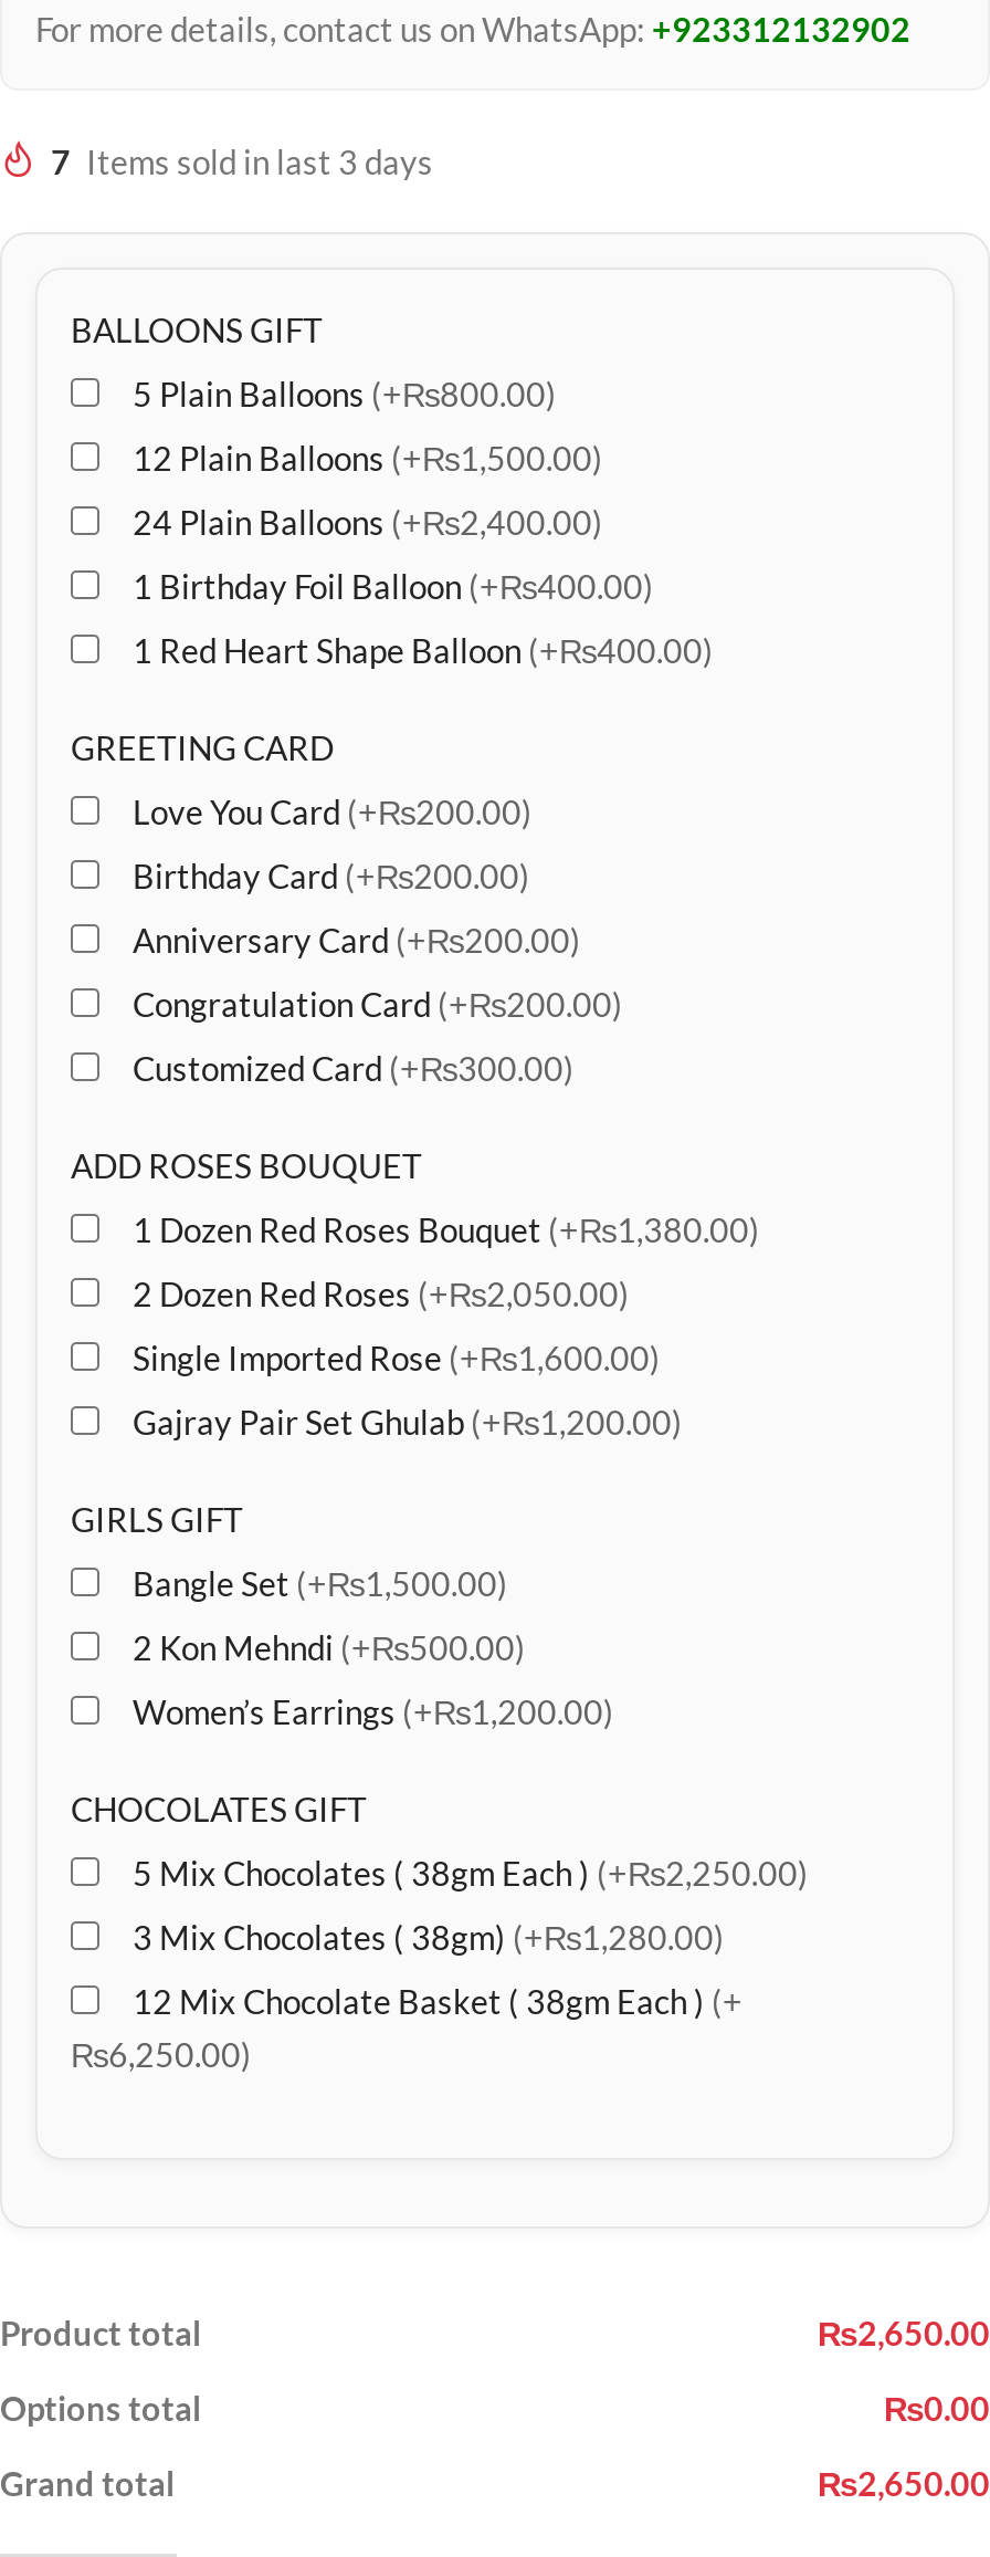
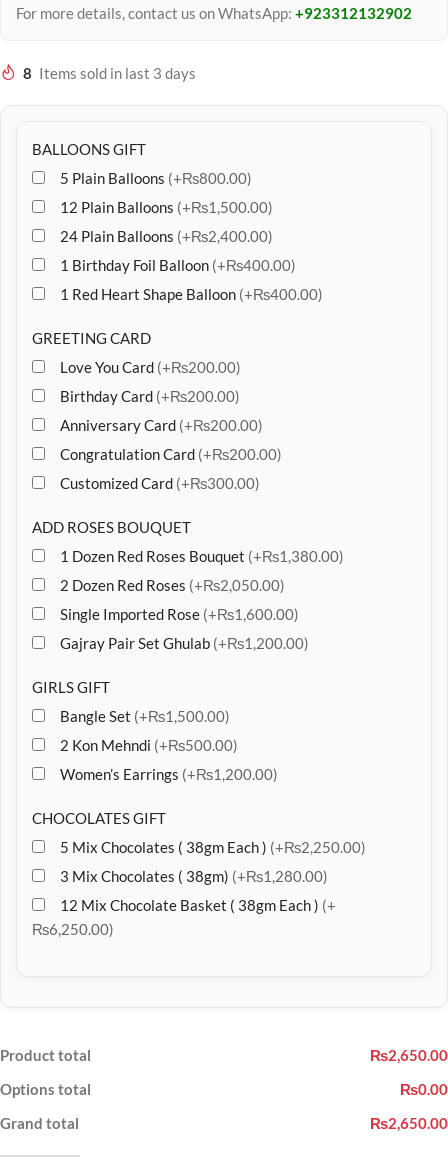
[51,142,433,181] 7 Items sold in last 3 days -> [23,64,196,82] 8 Items sold in last 3 days

